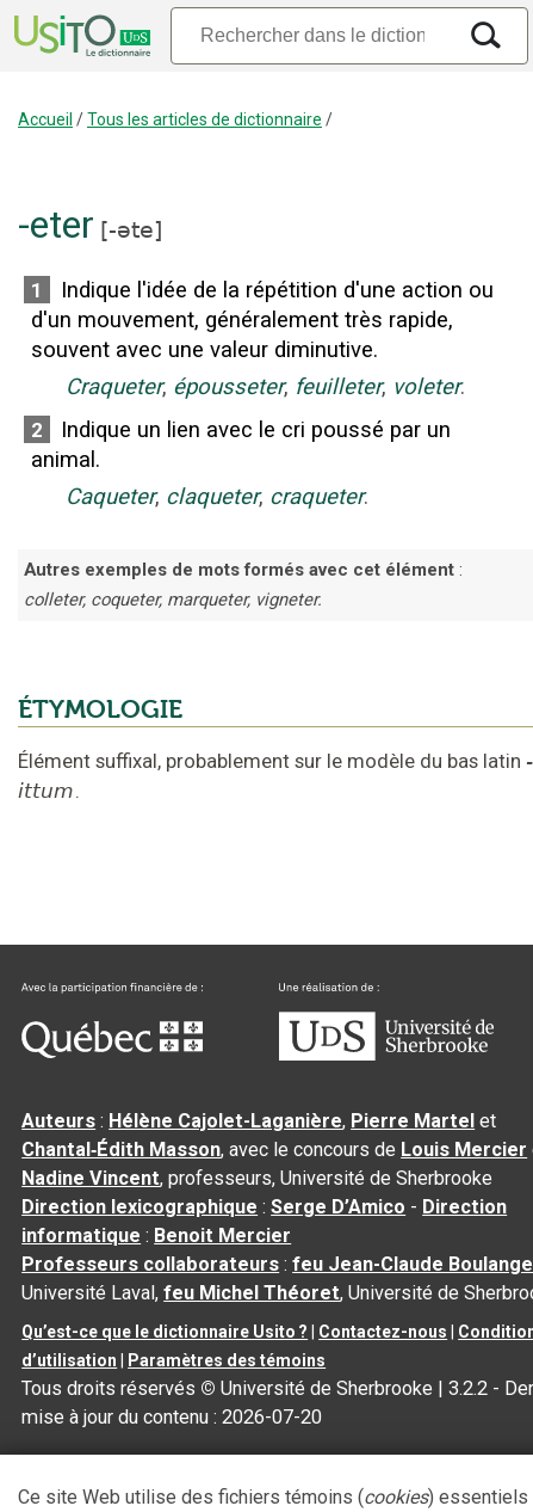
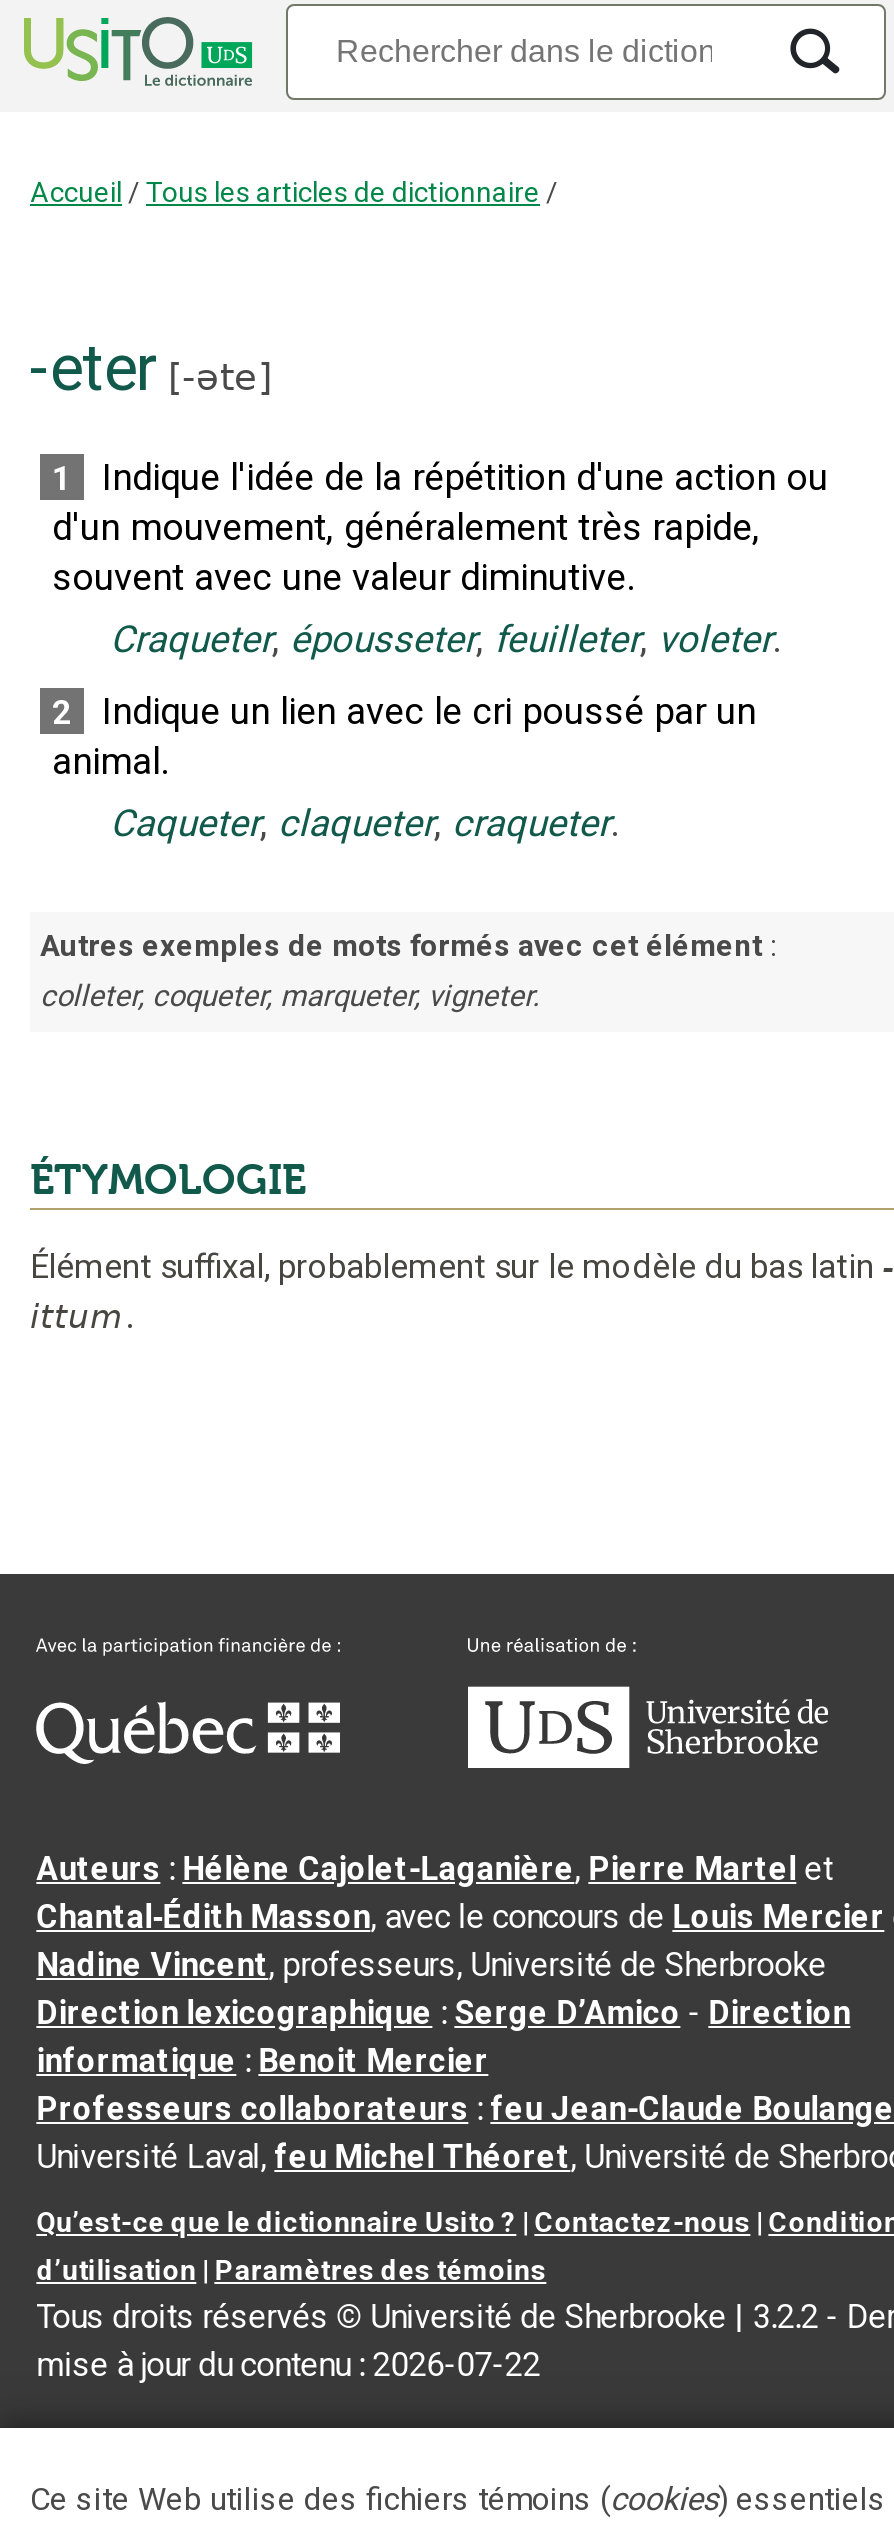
[22,1406,322,1429] mise à jour du contenu : 2026-07-20 -> [36,2347,540,2385] mise à jour du contenu : 2026-07-22

